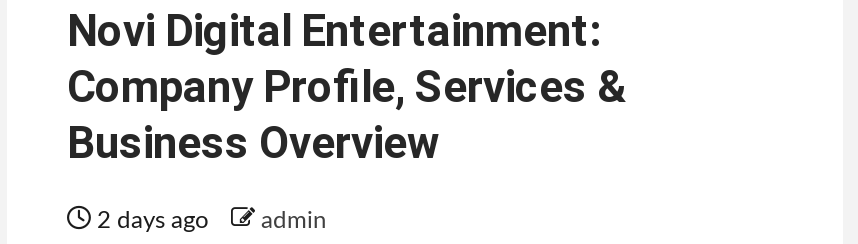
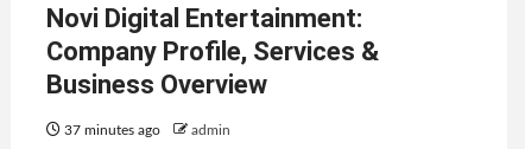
[91,208,327,232] 2 days ago admin -> [61,123,230,137] 37 minutes ago admin

